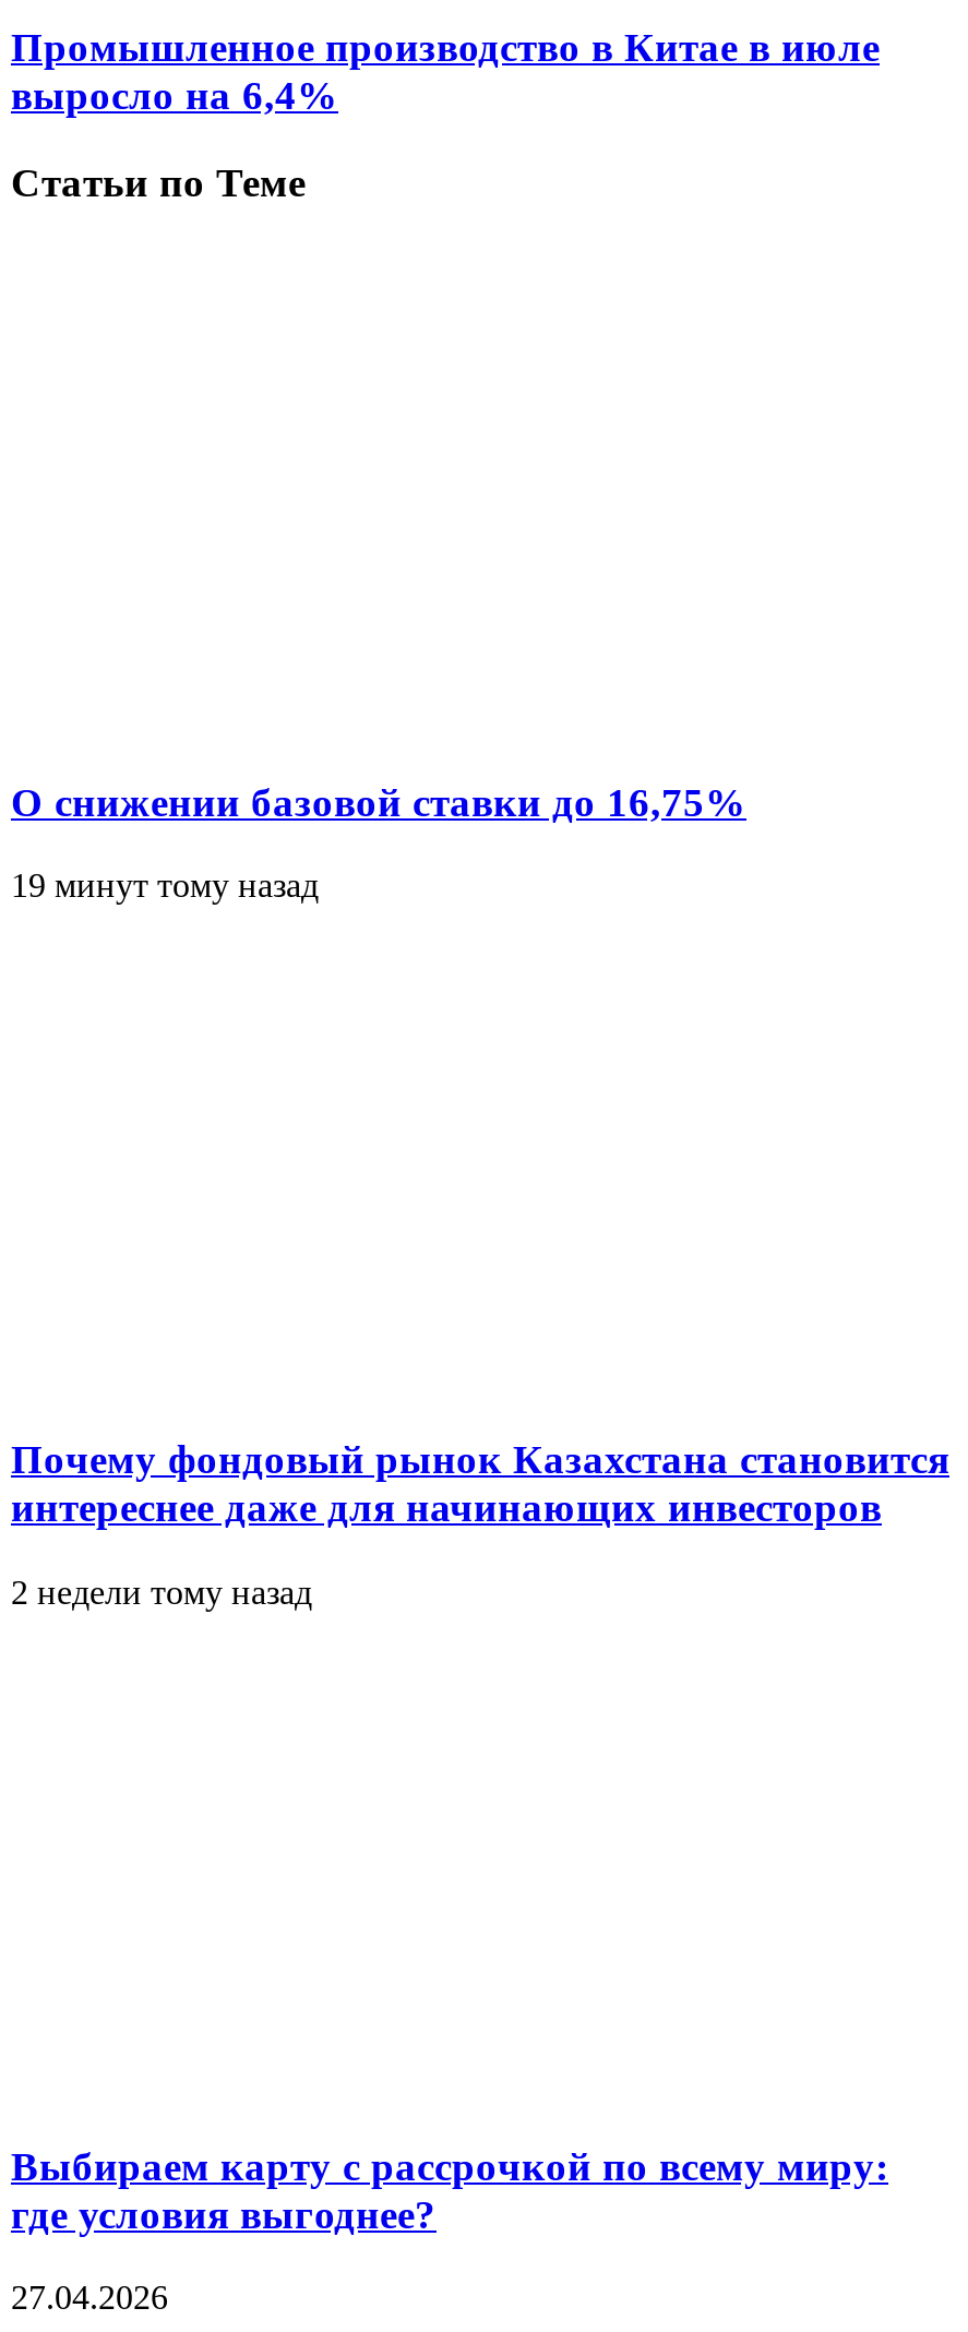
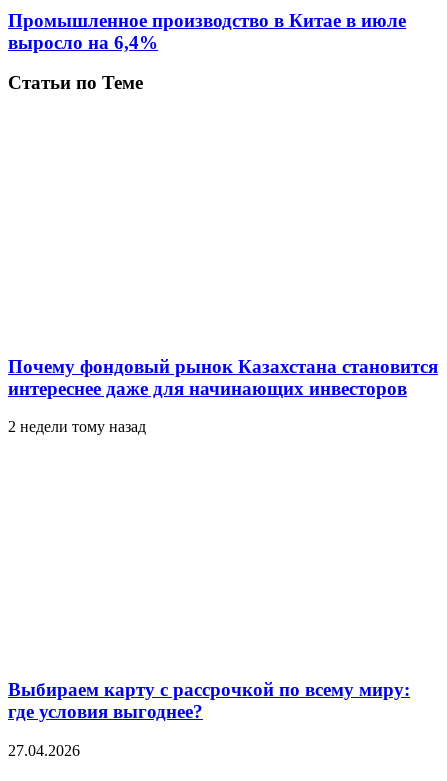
[11,778,746,905] О снижении базовой ставки до 16,75% | 19 минут тому назад -> none

